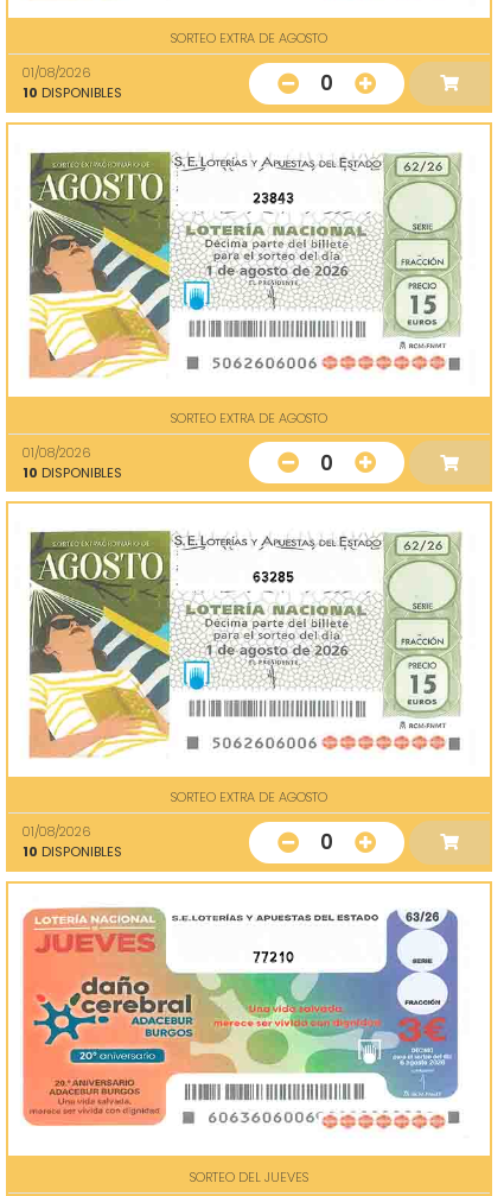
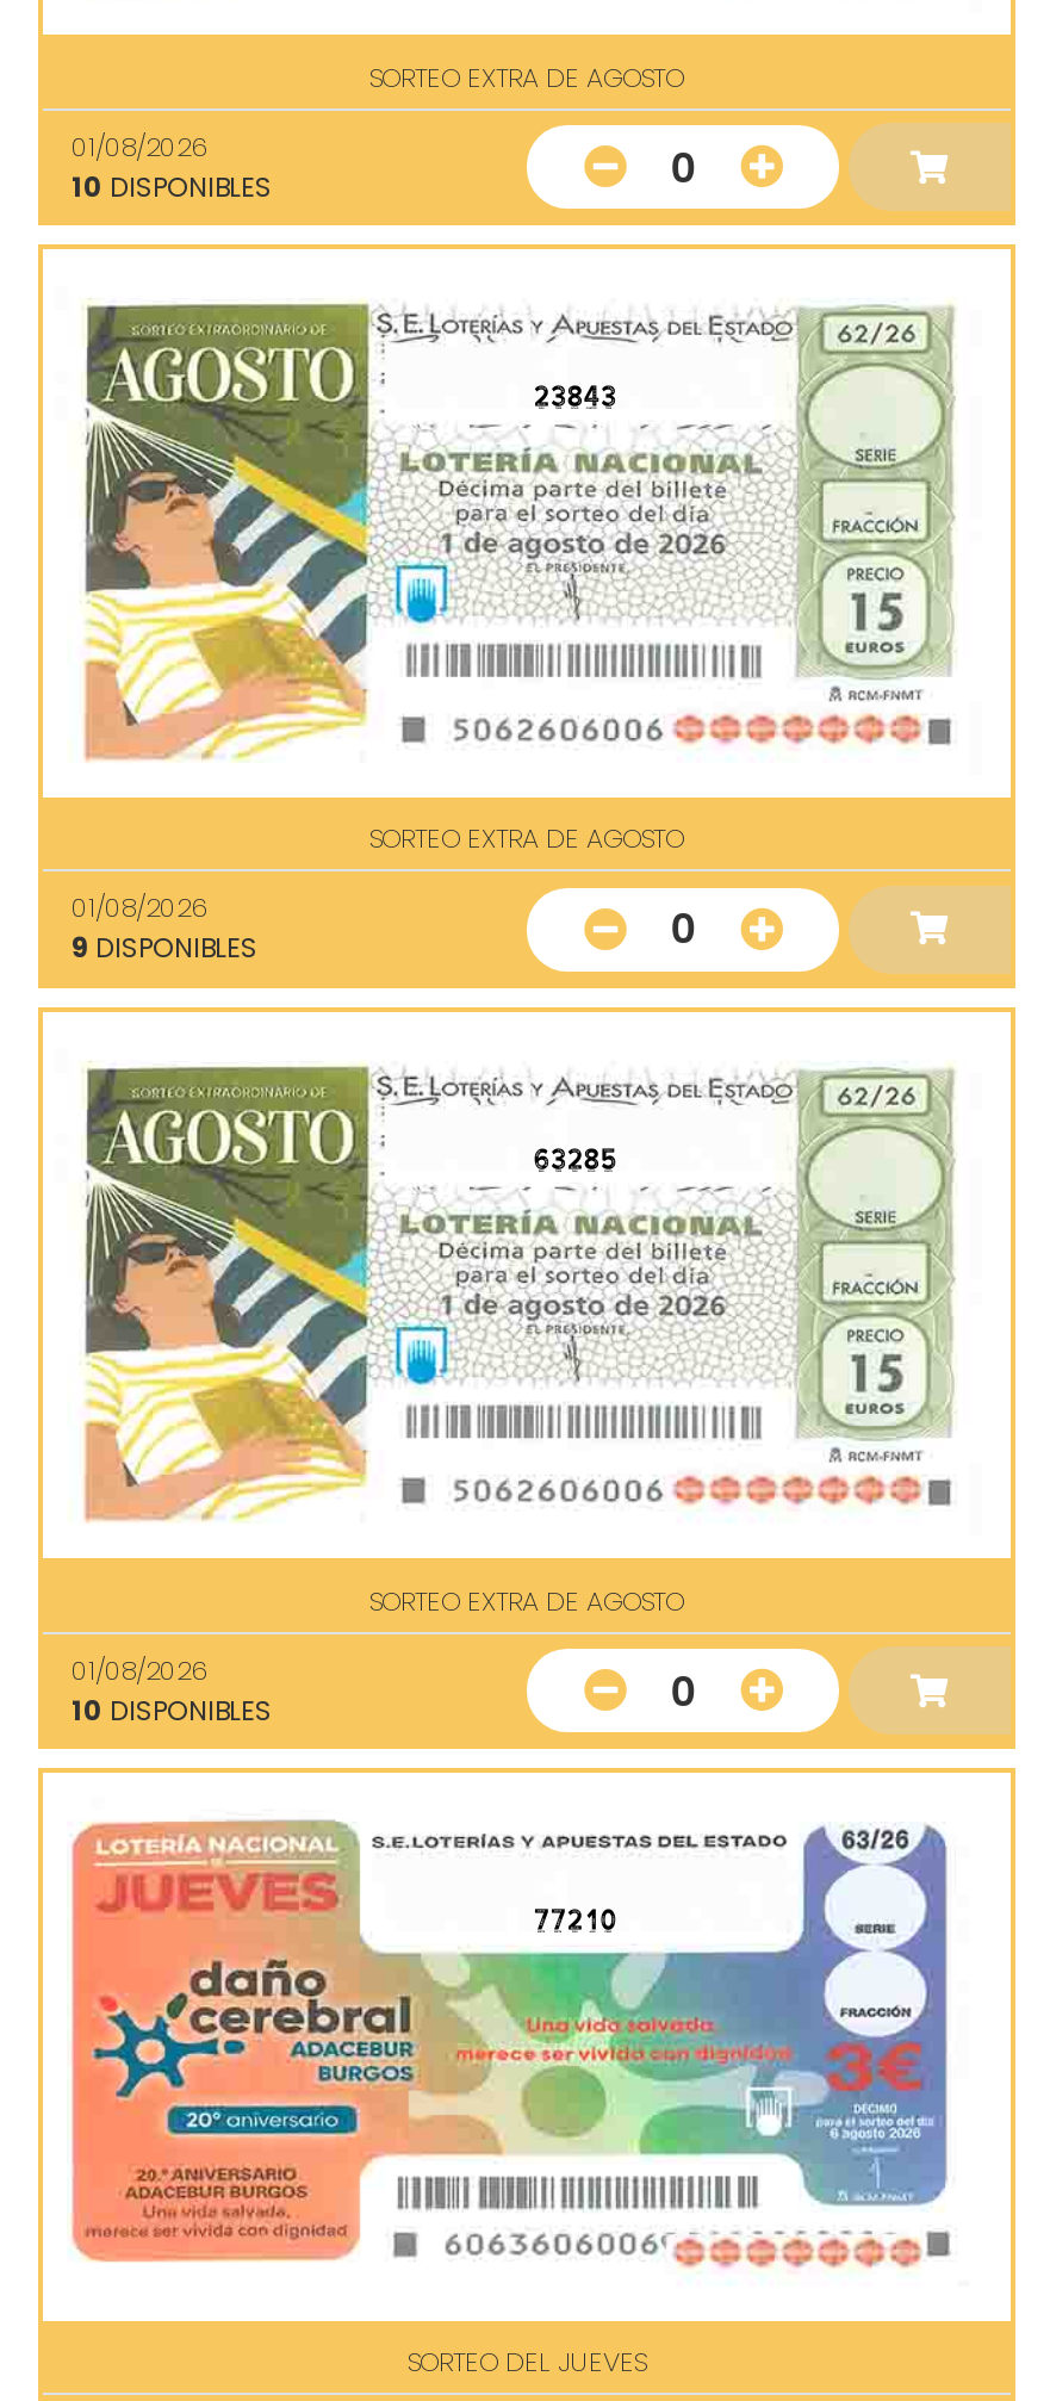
[23,463,122,482] 10 DISPONIBLES -> [72,929,257,967] 9 DISPONIBLES

